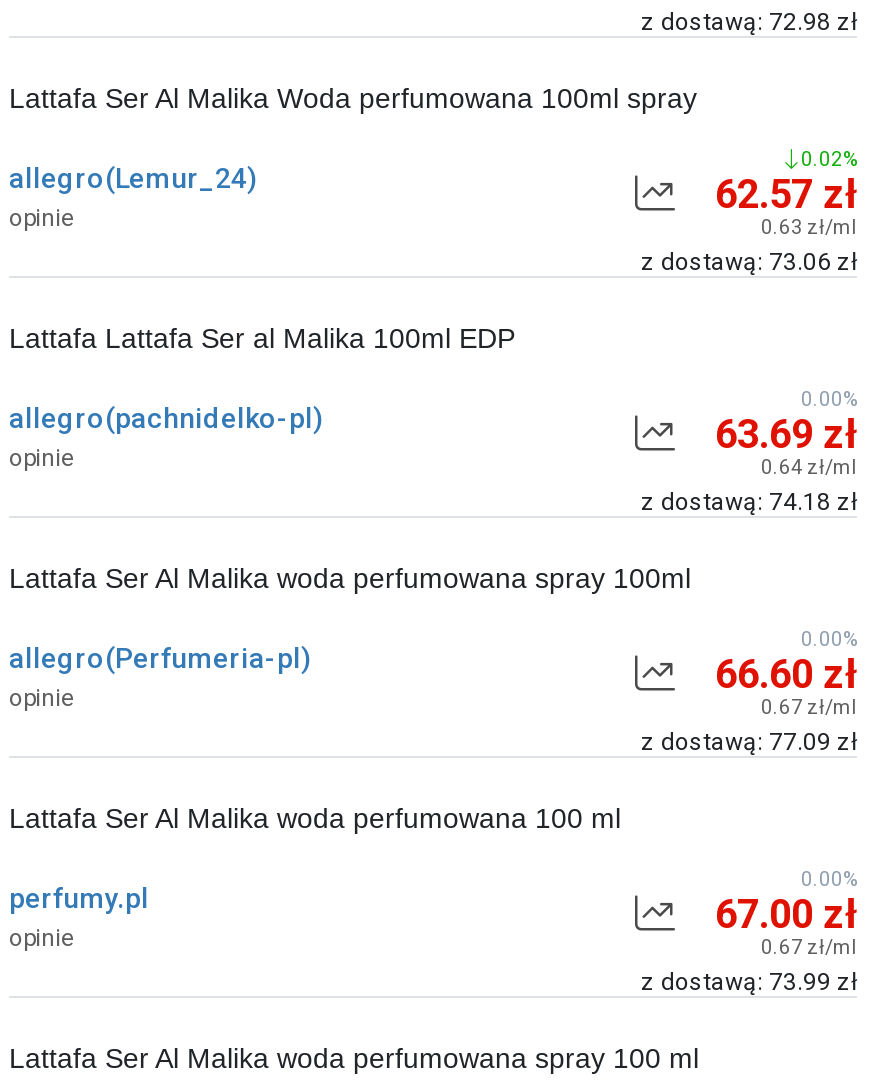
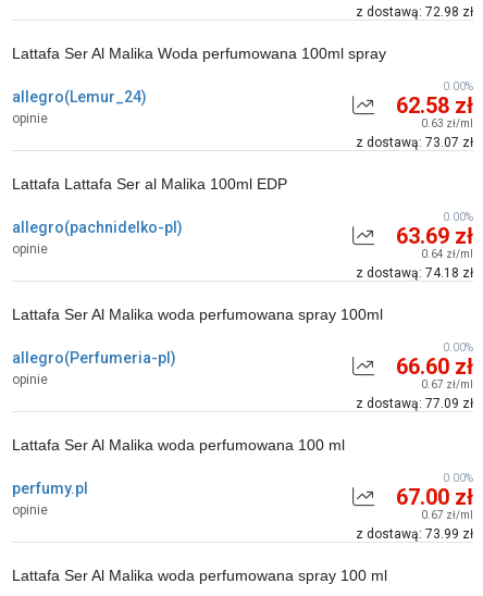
[801,148,857,170] 0.02% -> [443,80,473,92] 0.00%
[715,170,857,218] 62.57 zł -> [396,92,473,119] 62.58 zł
[641,248,857,276] z dostawą: 73.06 zł -> [356,135,473,150] z dostawą: 73.07 zł

